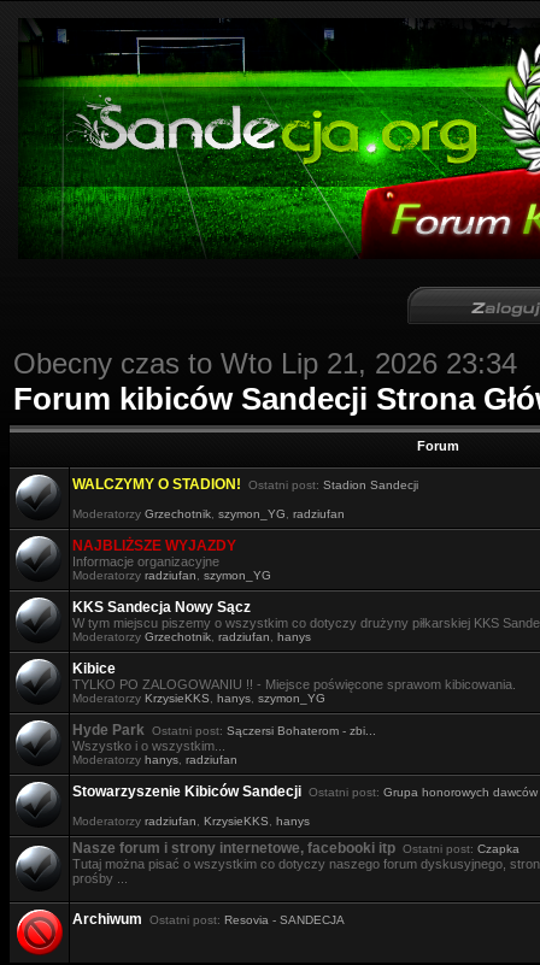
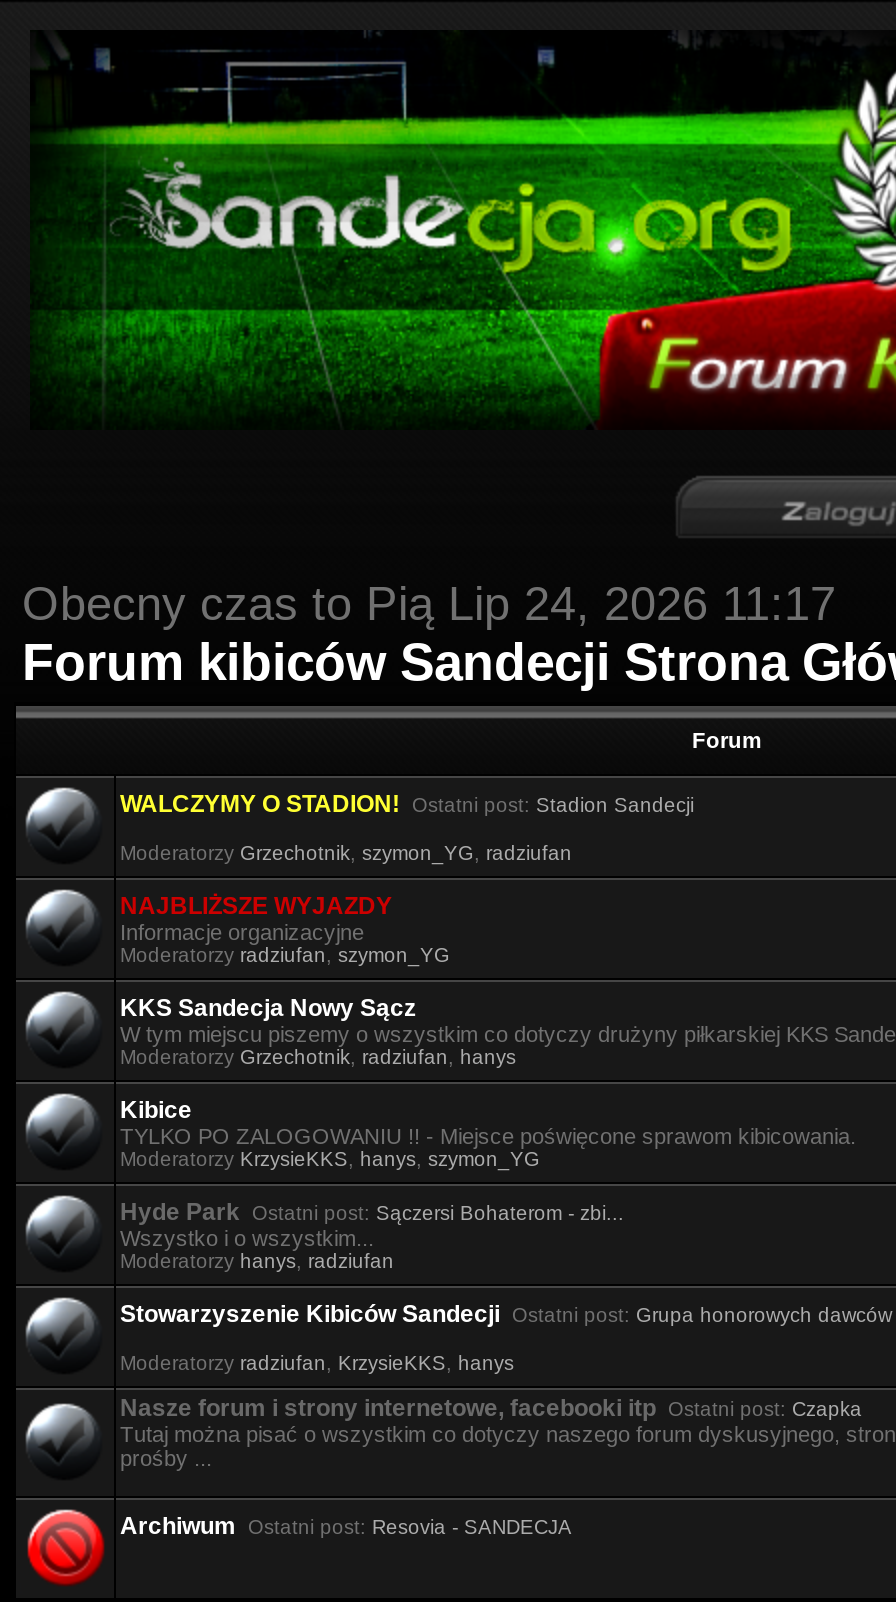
[13,348,517,379] Obecny czas to Wto Lip 21, 2026 23:34 -> [22,578,836,630] Obecny czas to Pią Lip 24, 2026 11:17

